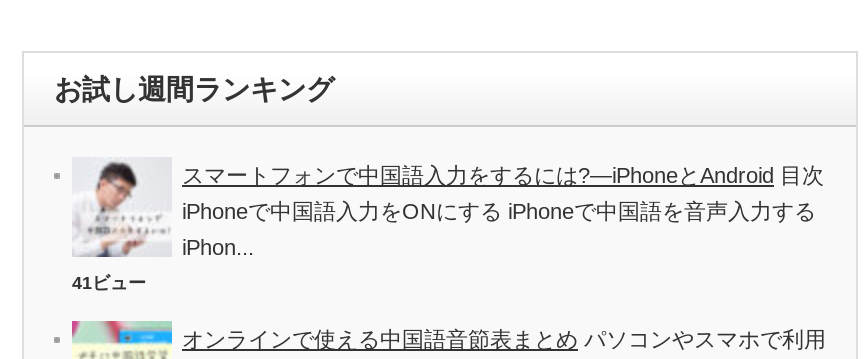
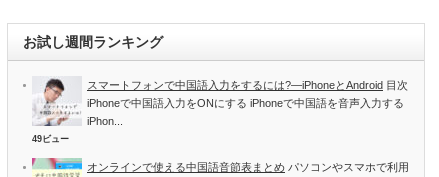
[72,274,146,294] 41ビュー -> [32,134,69,144] 49ビュー

